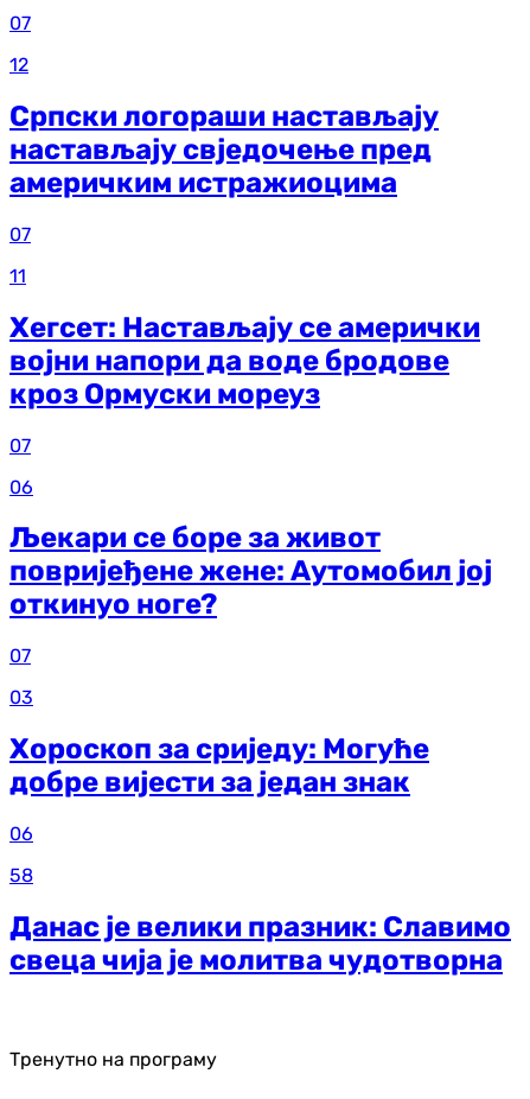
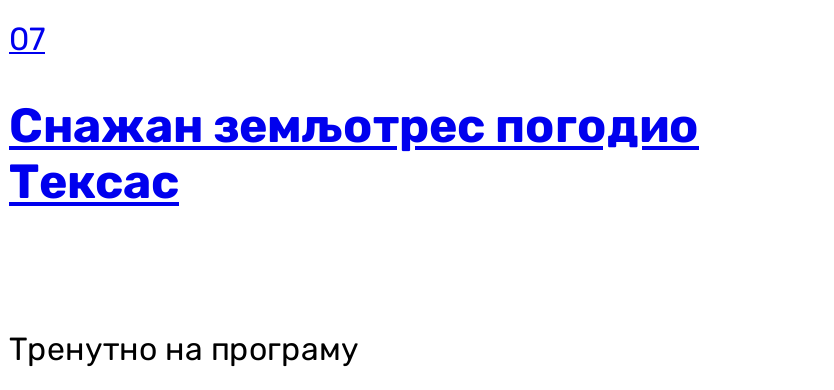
[9,53,511,977] 12 | Српски логораши настављају | настављају свједочење пред | америчким истражиоцима | 07 | 11 | Хегсет: Настављају се амерички | војни напори да воде бродове | кроз Ормуски мореуз | 07 | 06 | Љекари се боре за живот | повријеђене жене: Аутомобил јој | откинуо ноге? | 07 | 03 | Хороскоп за сриједу: Могуће | добре вијести за један знак | 06 | 58 | Данас је велики празник: Славимо | свеца чија је молитва чудотворна -> [9,98,699,210] Снажан земљотрес погодио | Тексас

